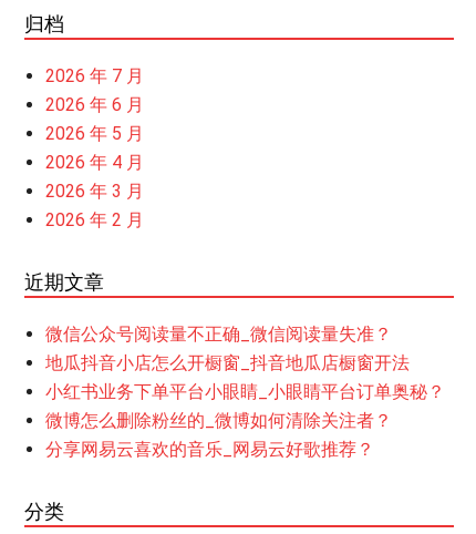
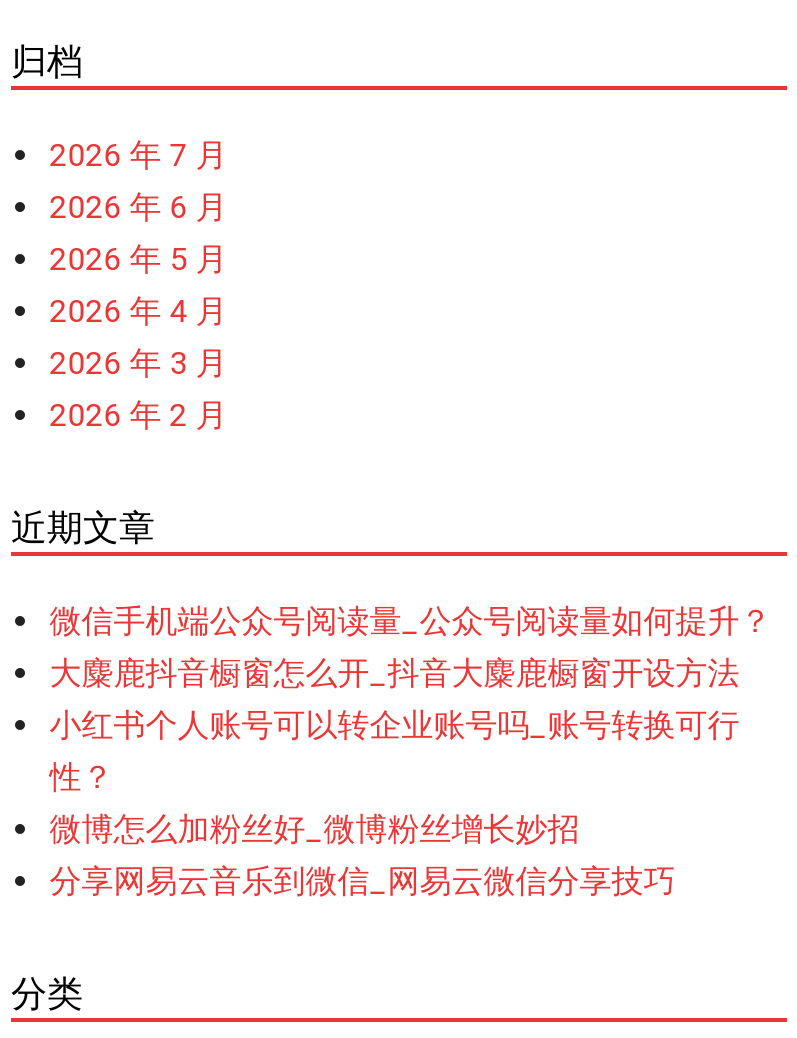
[46,324,445,460] 微信公众号阅读量不正确_微信阅读量失准？ | 地瓜抖音小店怎么开橱窗_抖音地瓜店橱窗开法 | 小红书业务下单平台小眼睛_小眼睛平台订单奥秘？ | 微博怎么删除粉丝的_微博如何清除关注者？ | 分享网易云喜欢的音乐_网易云好歌推荐？ -> [49,602,771,900] 微信手机端公众号阅读量_公众号阅读量如何提升？ | 大麋鹿抖音橱窗怎么开_抖音大麋鹿橱窗开设方法 | 小红书个人账号可以转企业账号吗_账号转换可行 | 性？ | 微博怎么加粉丝好_微博粉丝增长妙招 | 分享网易云音乐到微信_网易云微信分享技巧

